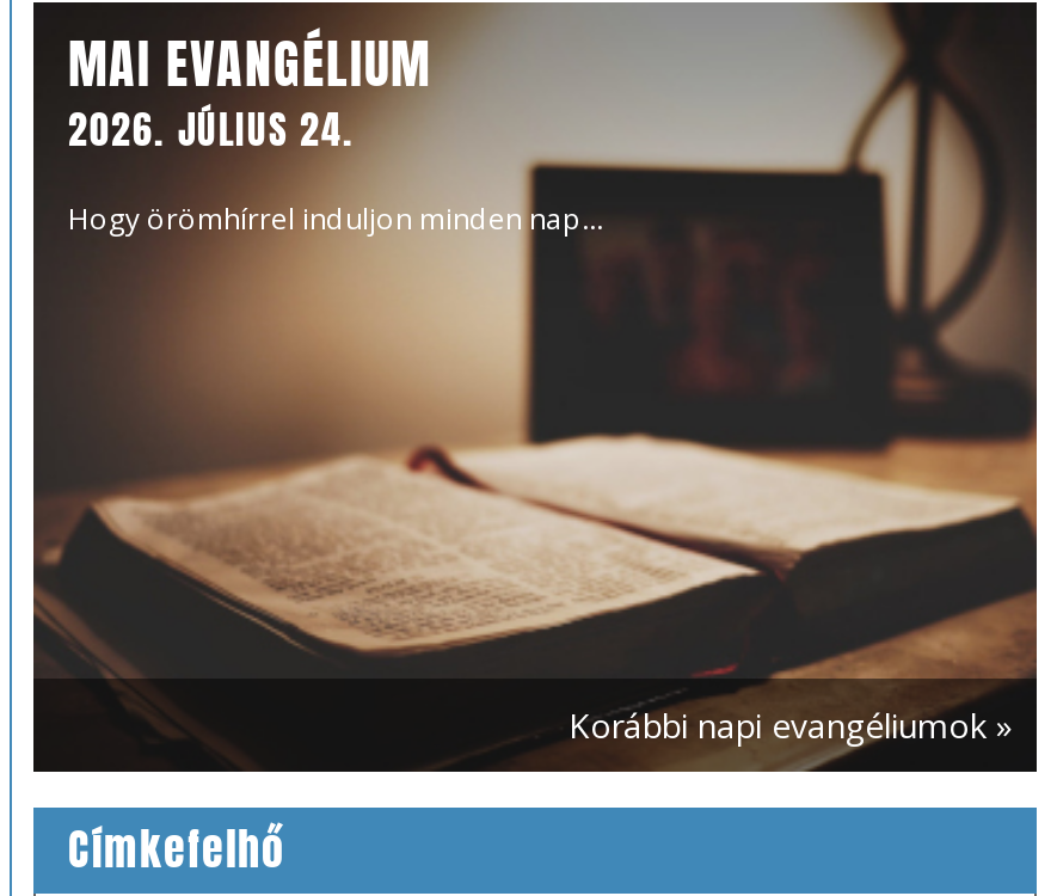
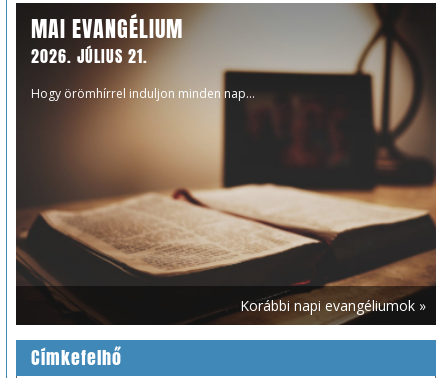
[68,104,355,159] 2026. JÚLIUS 24. -> [30,45,147,68] 2026. JÚLIUS 21.

